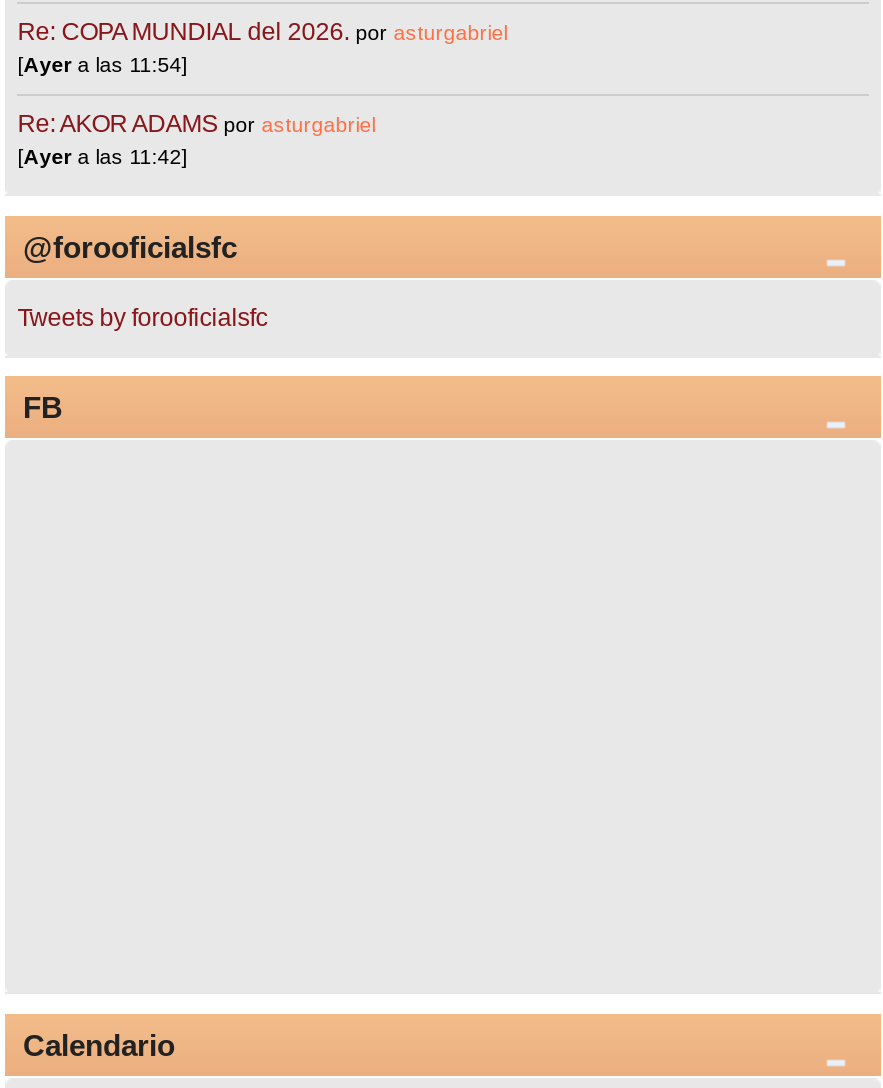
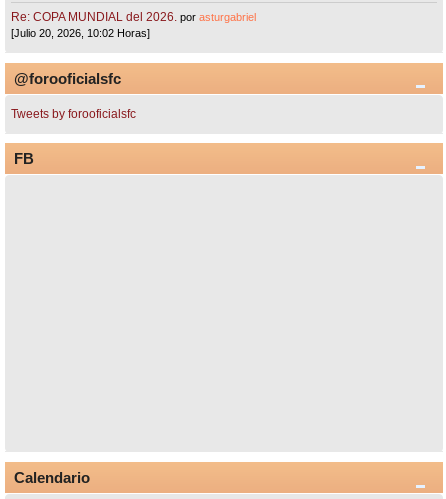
[17,53,375,168] [Ayer a las 11:54] | Re: AKOR ADAMS por asturgabriel | [Ayer a las 11:42] -> [11,27,150,39] [Julio 20, 2026, 10:02 Horas]

